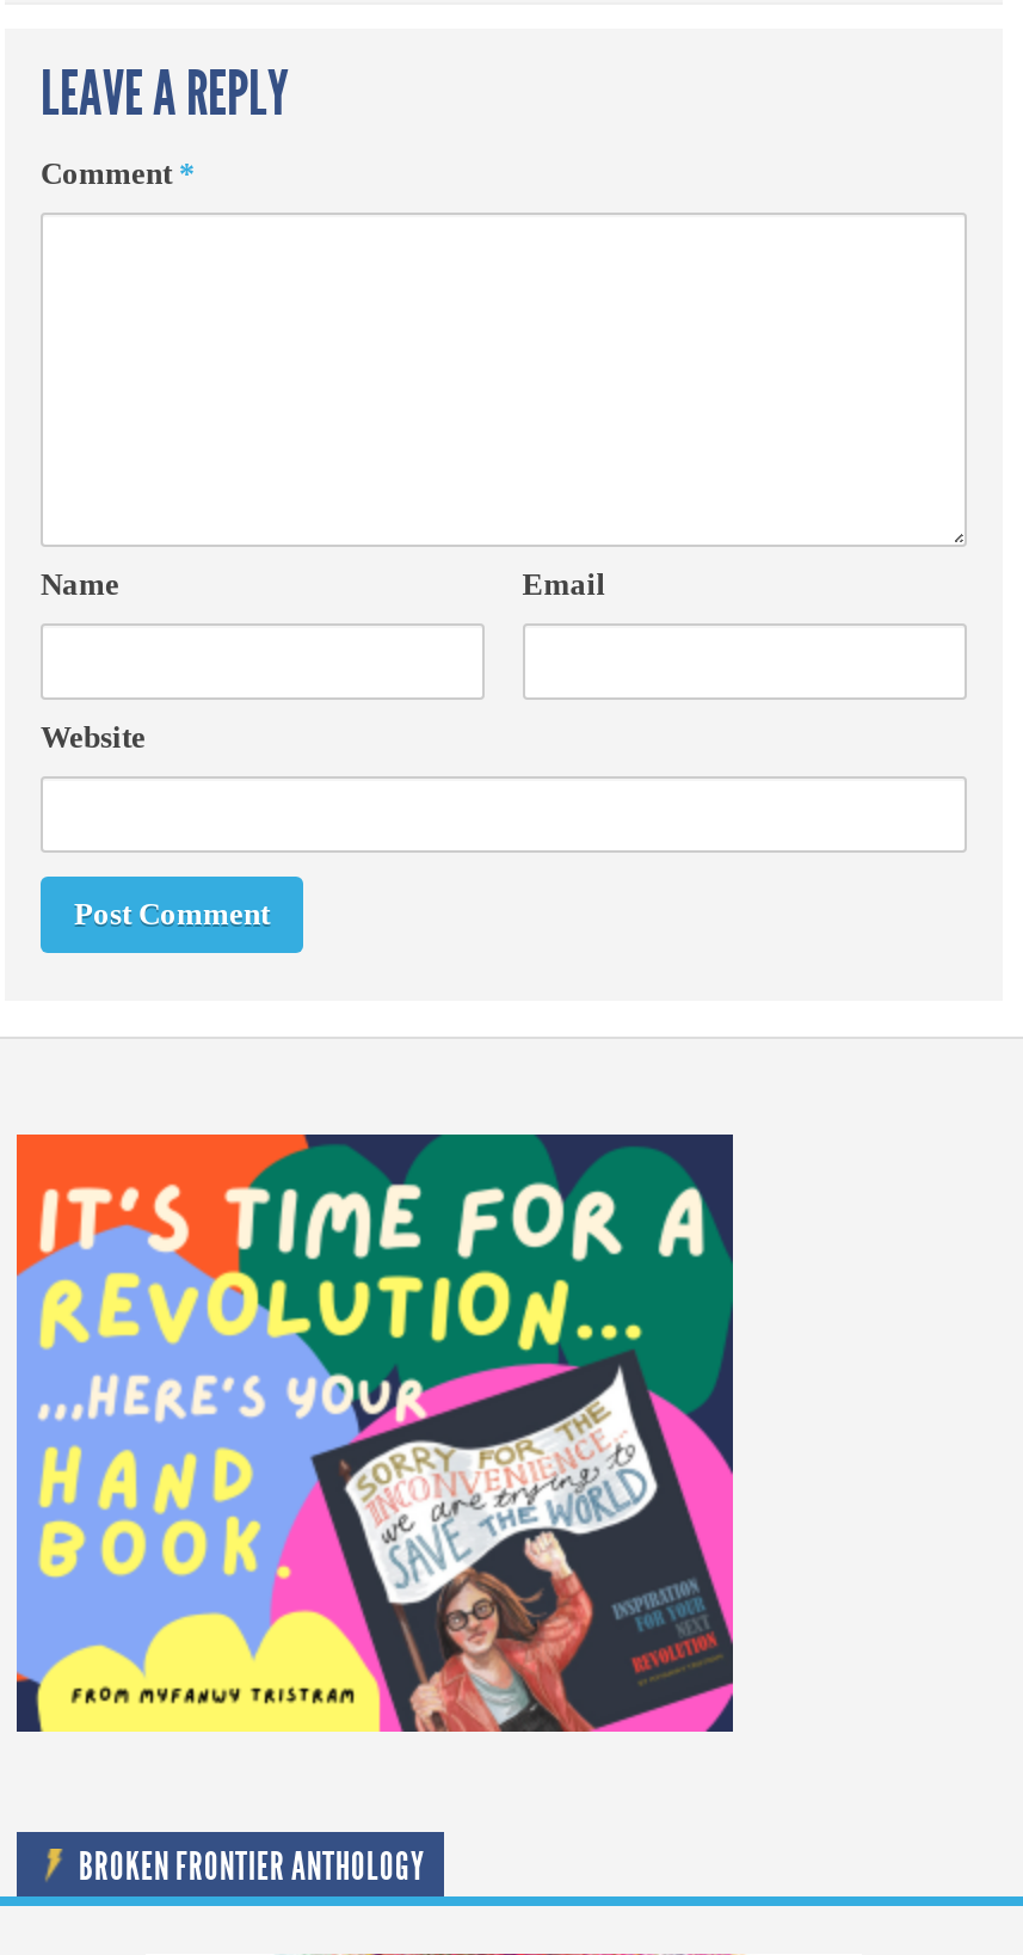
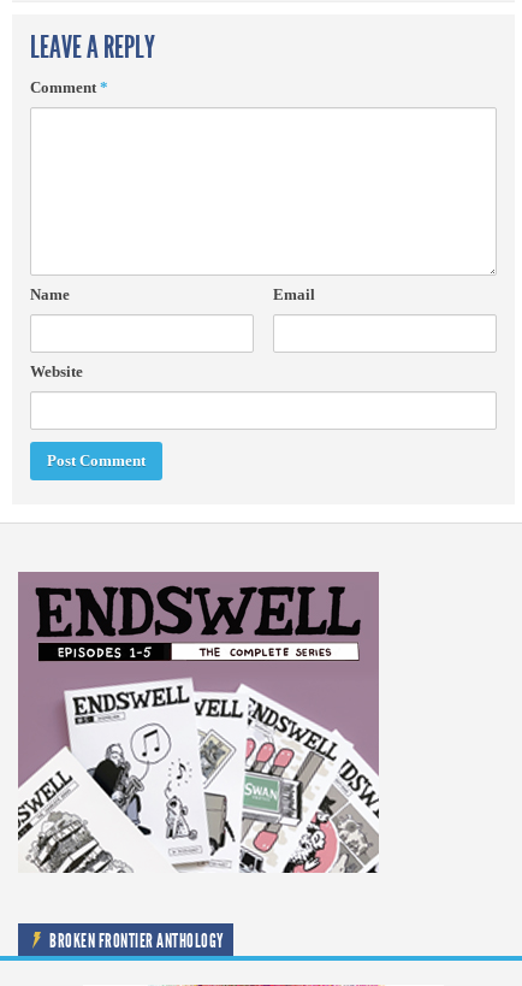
[14,1133,735,1735] [image] -> [17,572,380,874] [image]

